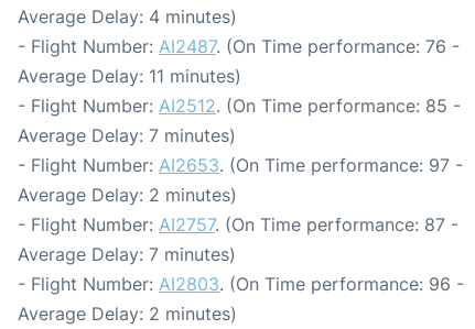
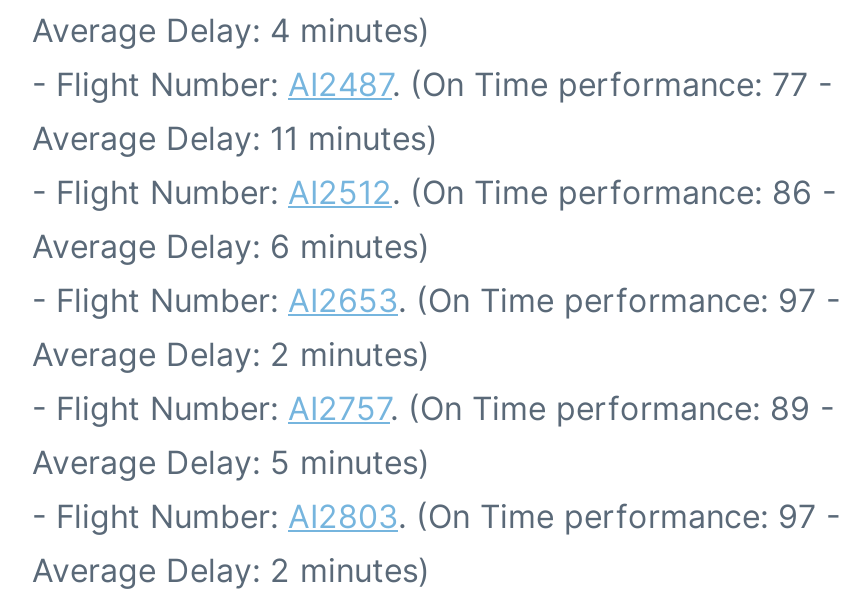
[18,35,460,57] - Flight Number: AI2487. (On Time performance: 76 - -> [32,64,832,104] - Flight Number: AI2487. (On Time performance: 77 -
[18,95,461,117] - Flight Number: AI2512. (On Time performance: 85 - -> [32,172,836,212] - Flight Number: AI2512. (On Time performance: 86 -
[18,124,236,146] Average Delay: 7 minutes) -> [32,226,430,266] Average Delay: 6 minutes)
[18,214,458,236] - Flight Number: AI2757. (On Time performance: 87 - -> [32,388,834,428] - Flight Number: AI2757. (On Time performance: 89 -
[18,243,236,265] Average Delay: 7 minutes) -> [32,442,430,482] Average Delay: 5 minutes)
[18,273,464,295] - Flight Number: AI2803. (On Time performance: 96 - -> [32,496,840,536] - Flight Number: AI2803. (On Time performance: 97 -

